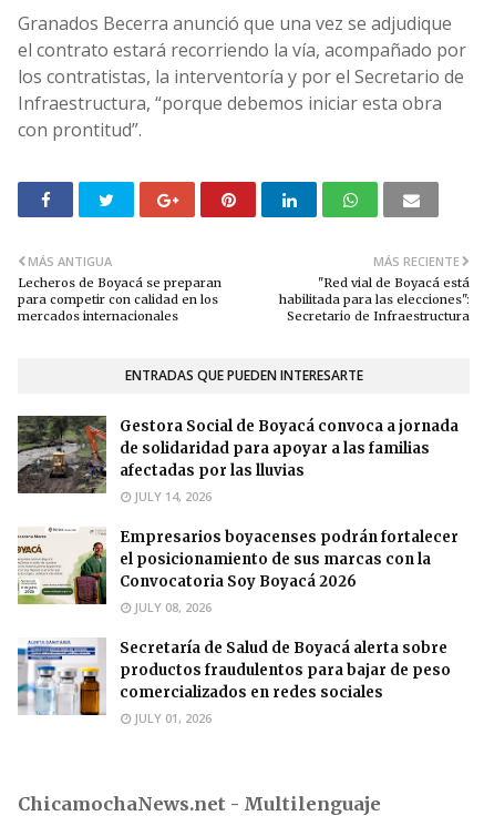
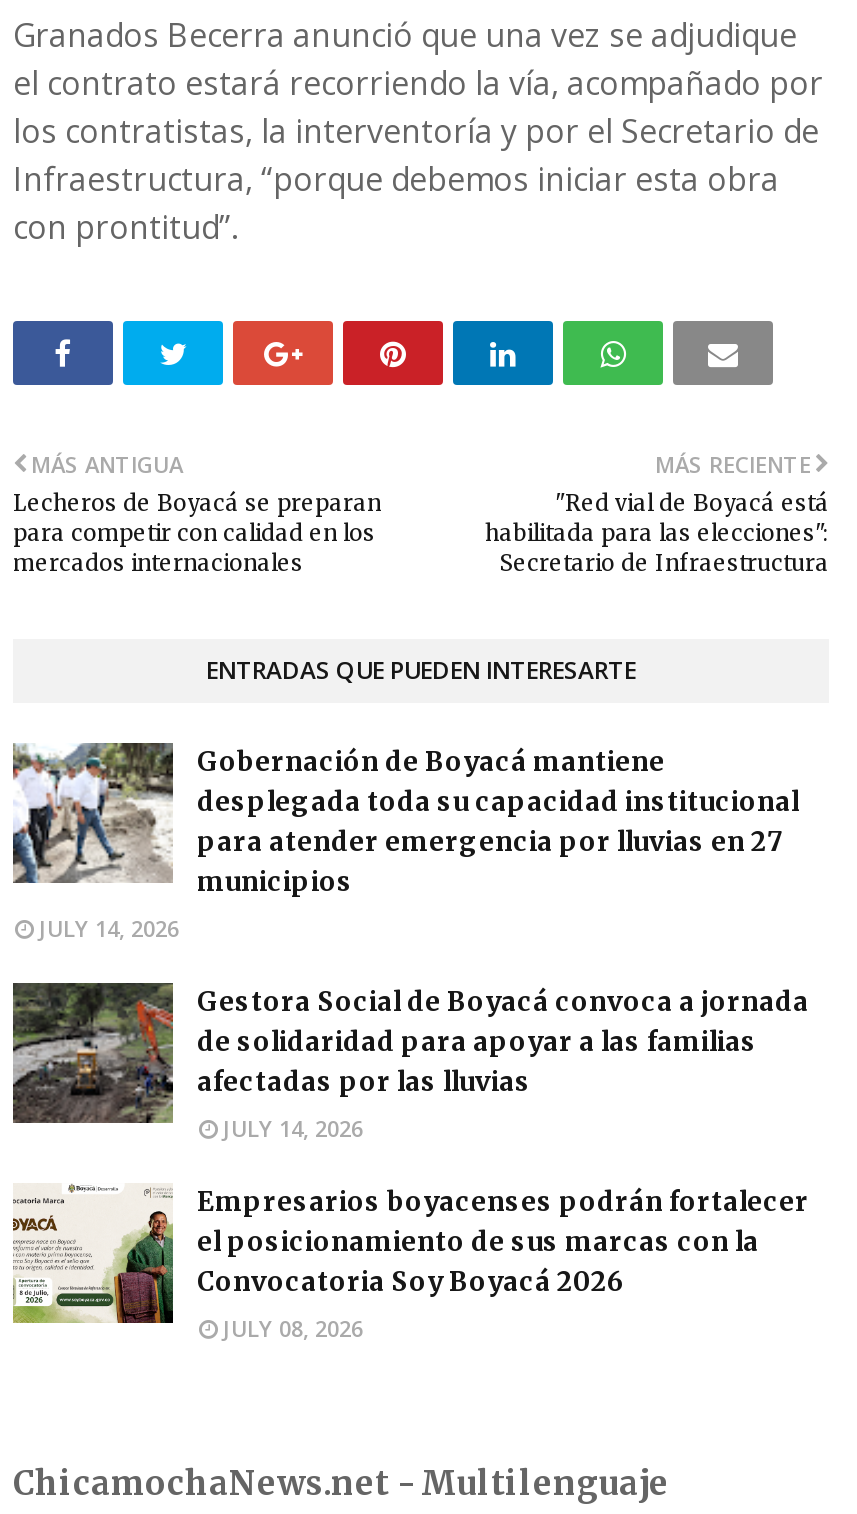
none -> [11,741,799,944] [image] | Gobernación de Boyacá mantiene | desplegada toda su capacidad institucional | para atender emergencia por lluvias en 27 | municipios | JULY 14, 2026
moved [16,415,459,616] -> [9,981,809,1344]: [image] | Gestora Social de Boyacá convoca a jornada | de solidaridad para apoyar a las familias | ... | Convocatoria Soy Boyacá 2026 | JULY 08, 2026
[17,639,451,727] [image] | Secretaría de Salud de Boyacá alerta sobre | productos fraudulentos para bajar de peso | comercializados en redes sociales | JULY 01, 2026 -> none

